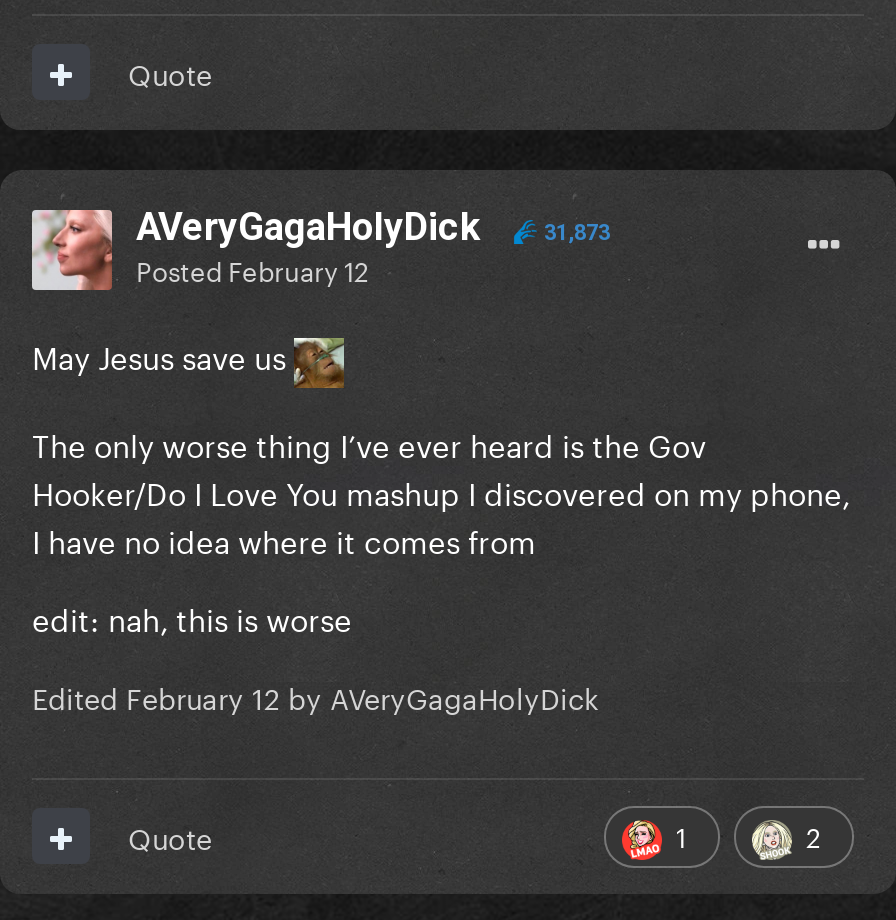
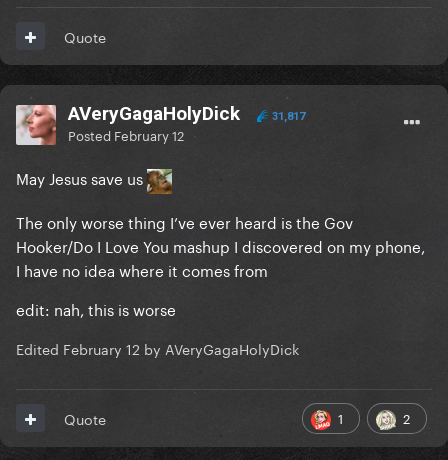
[538,220,610,246] 31,873 -> [269,110,305,123] 31,817

